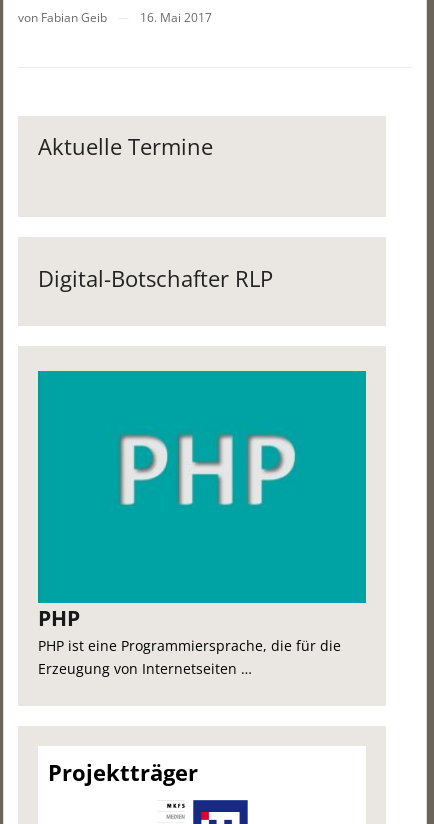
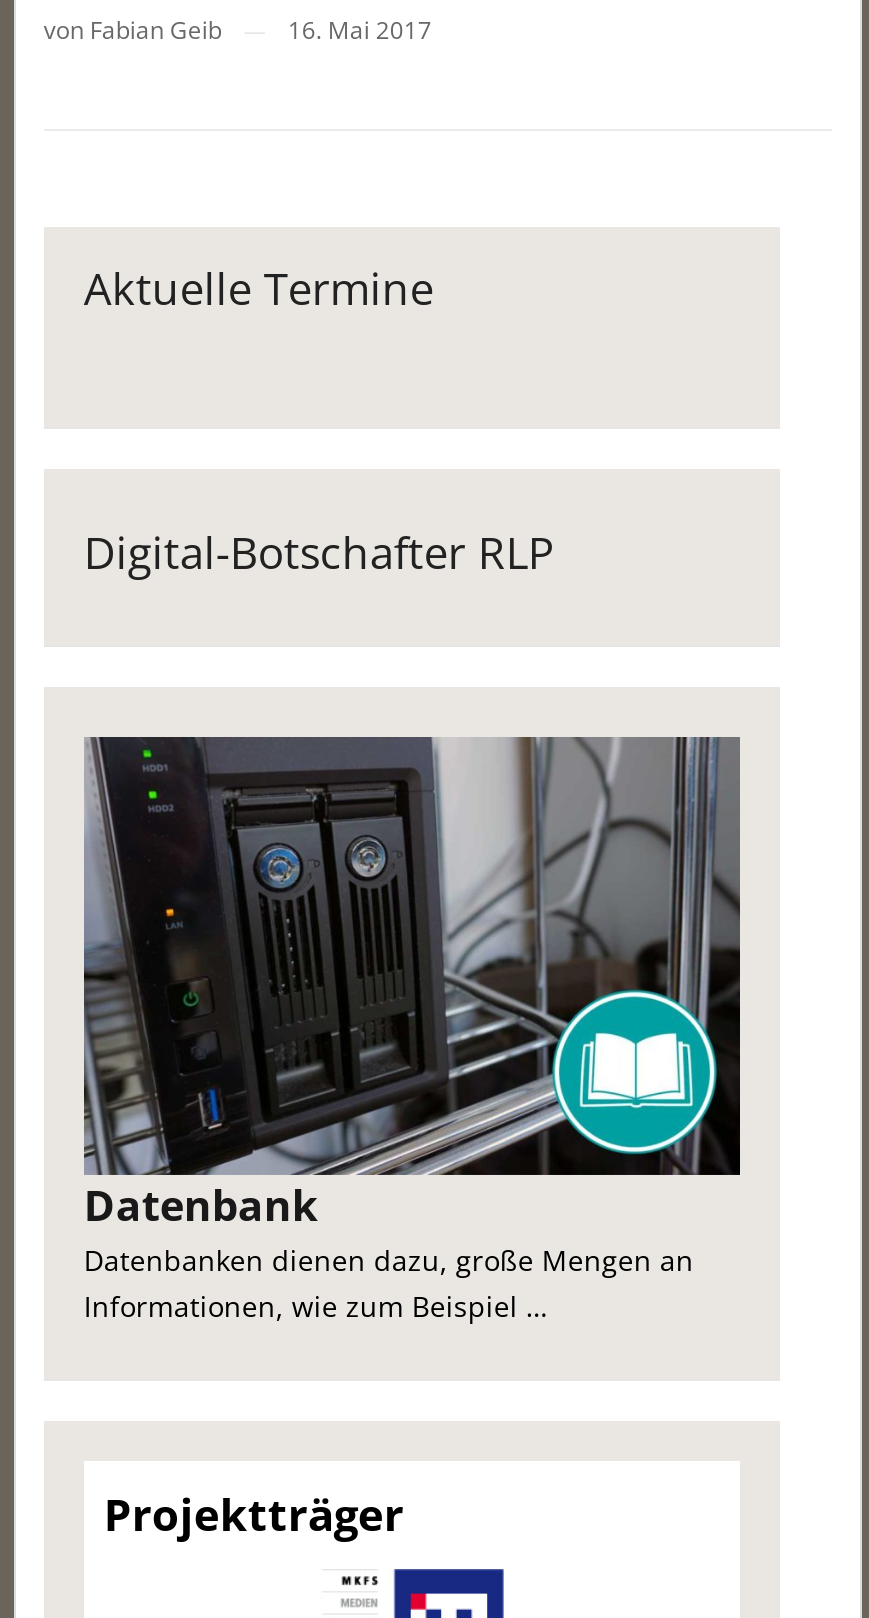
[37,370,367,678] [image] | PHP | PHP ist eine Programmiersprache, die für die | Erzeugung von Internetseiten … -> [82,735,742,1325] [image] | Datenbank | Datenbanken dienen dazu, große Mengen an | Informationen, wie zum Beispiel …

